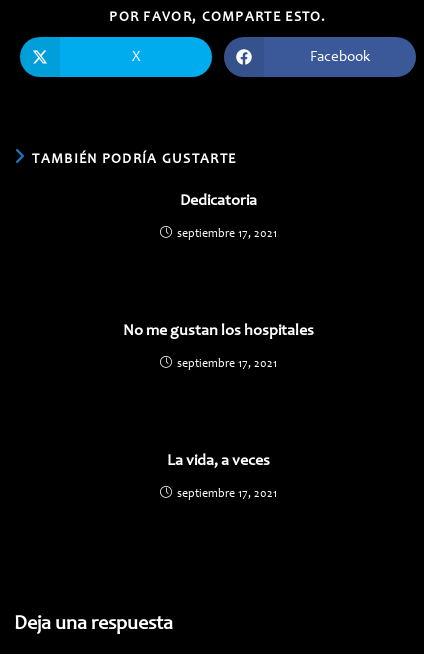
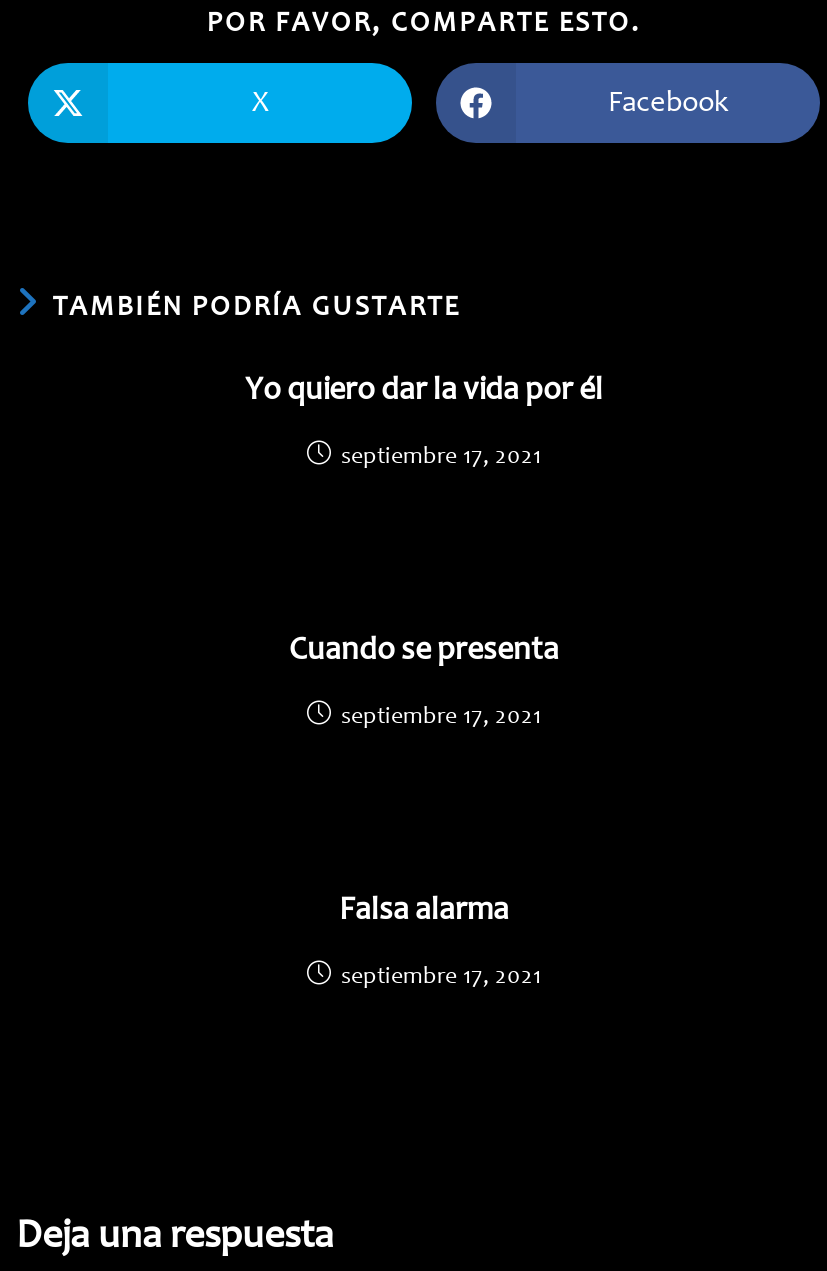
[179,193,256,209] Dedicatoria -> [245,375,603,407] Yo quiero dar la vida por él
[122,323,313,339] No me gustan los hospitales -> [289,635,559,667] Cuando se presenta
[166,453,269,469] La vida, a veces -> [339,895,509,927] Falsa alarma

